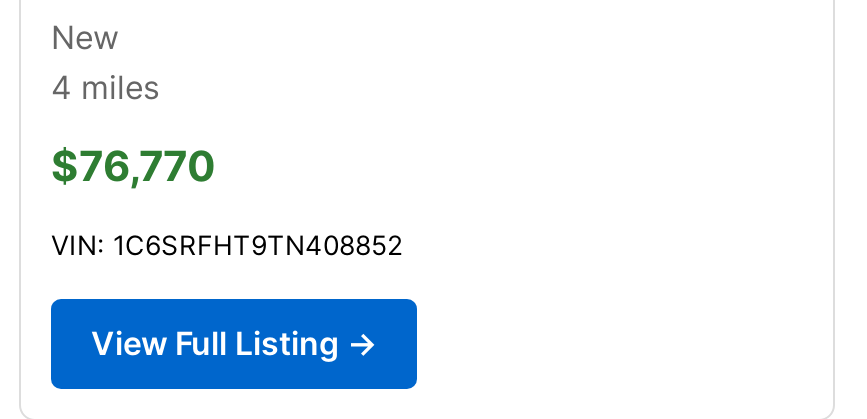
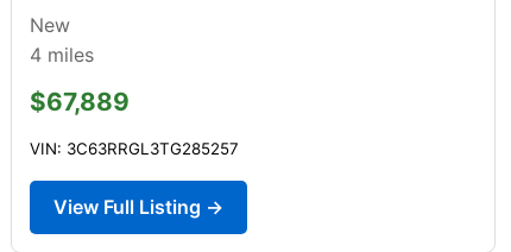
[51,141,215,191] $76,770 -> [30,87,130,116] $67,889
[51,229,403,261] VIN: 1C6SRFHT9TN408852 -> [30,139,239,158] VIN: 3C63RRGL3TG285257

